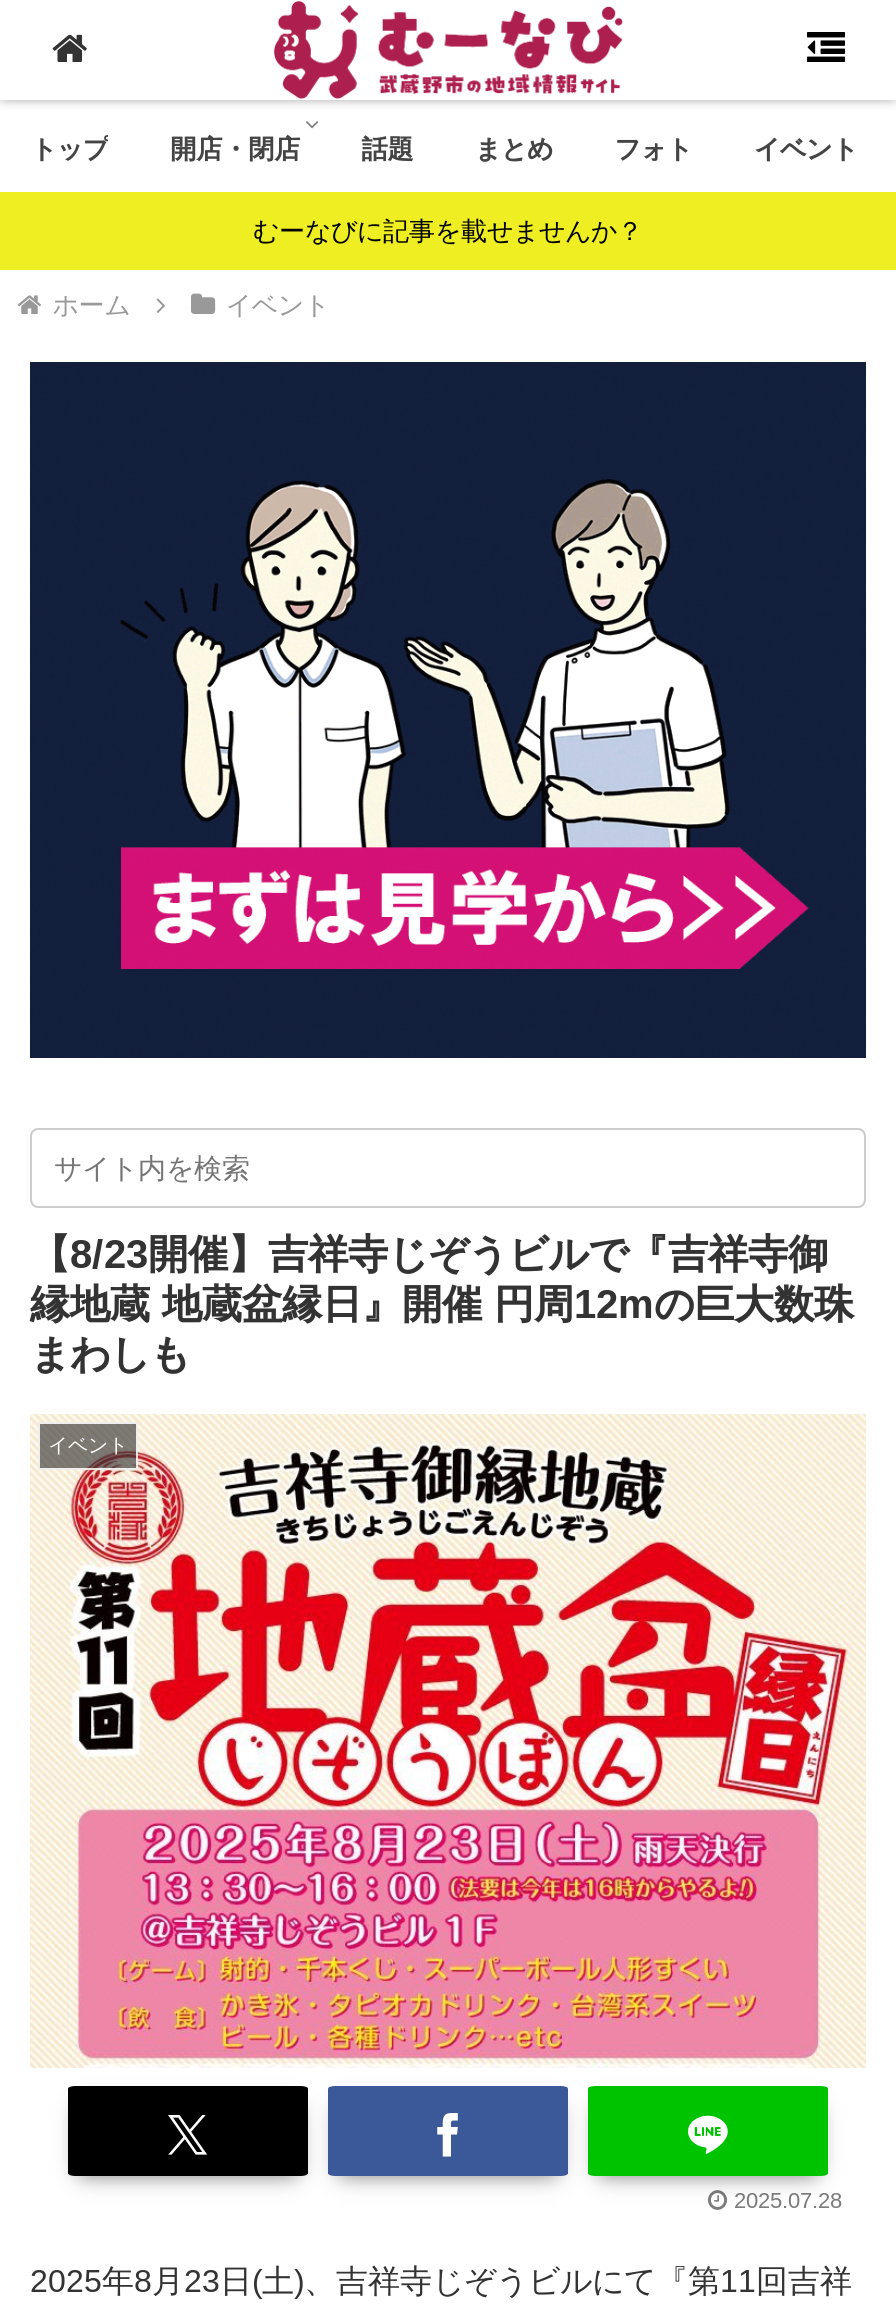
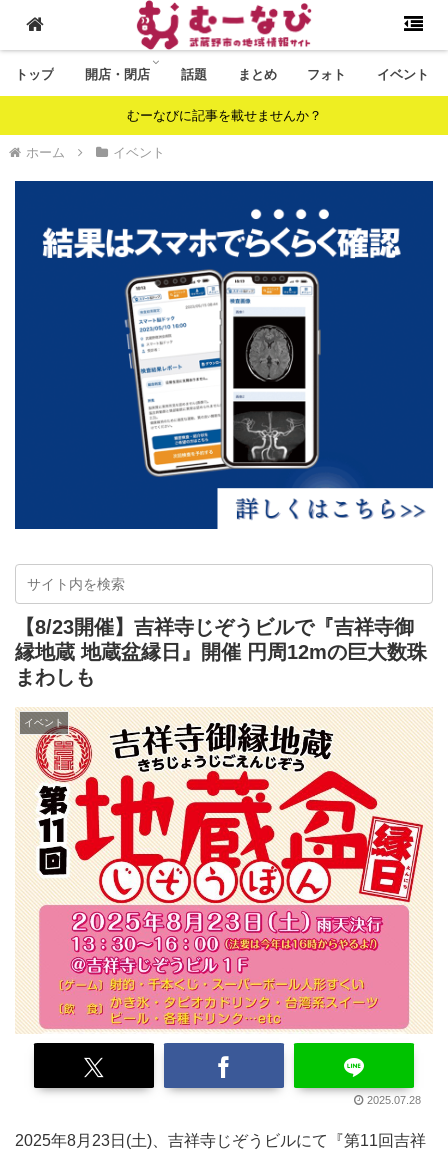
[30,362,868,1060] [image] -> [15,181,433,529] [image]

